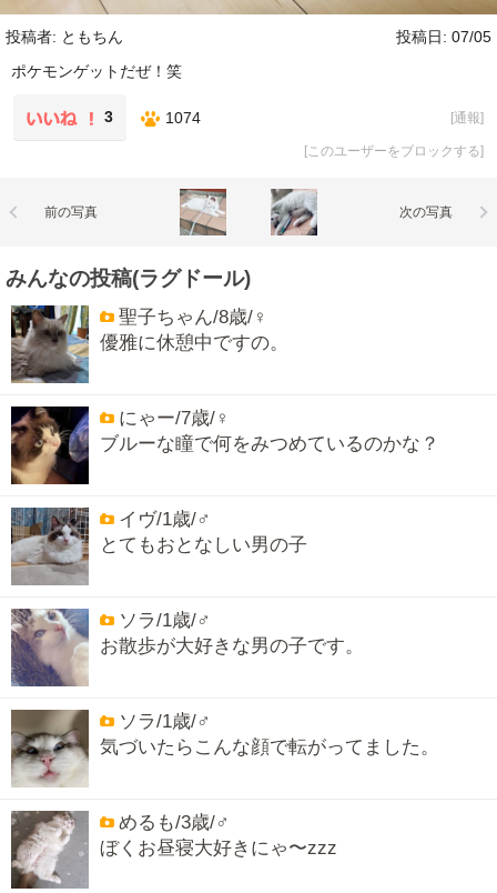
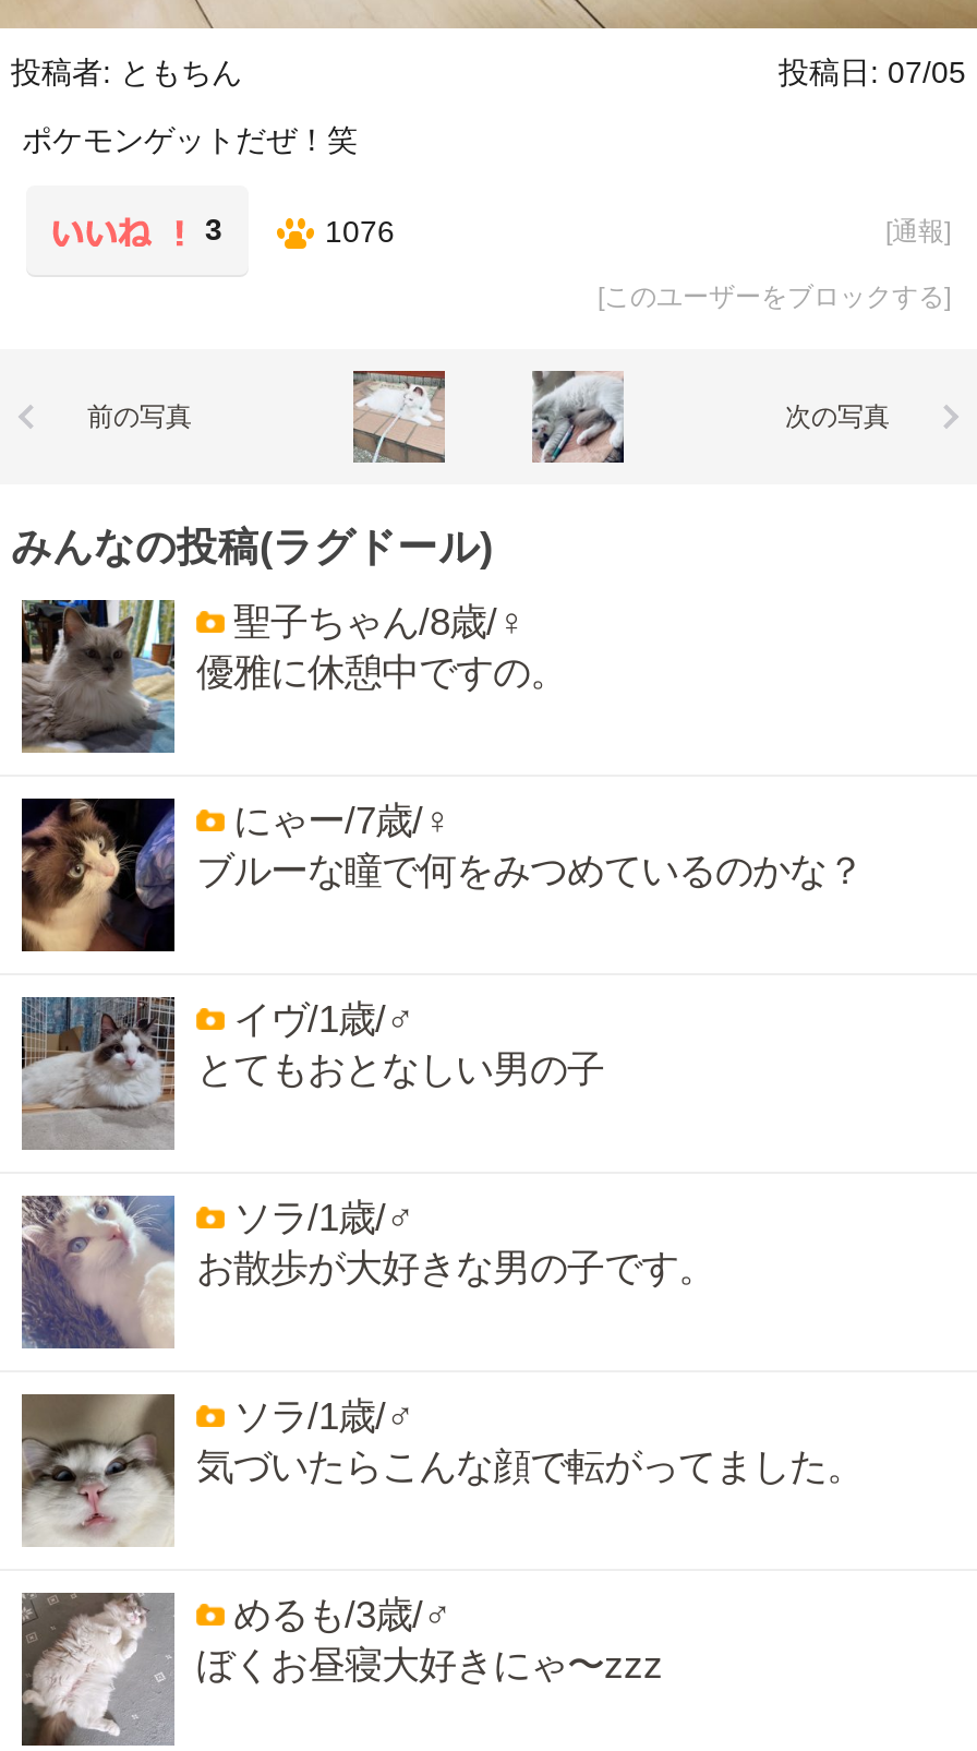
[165,109,201,127] 1074 -> [325,214,395,249] 1076

